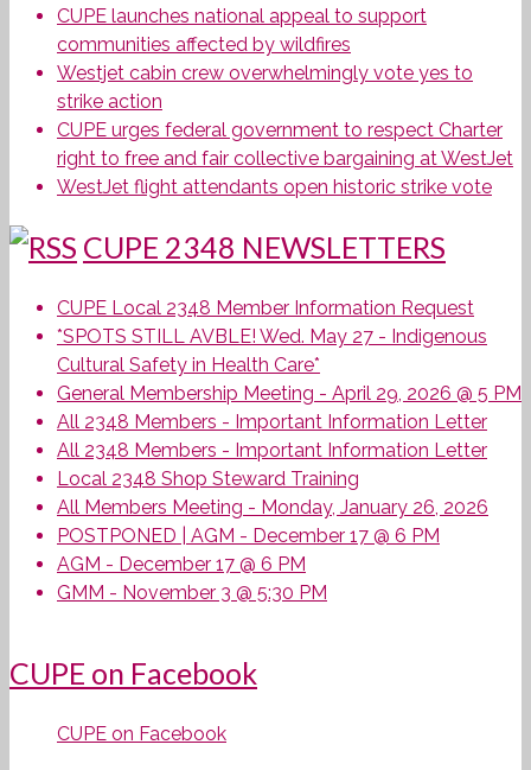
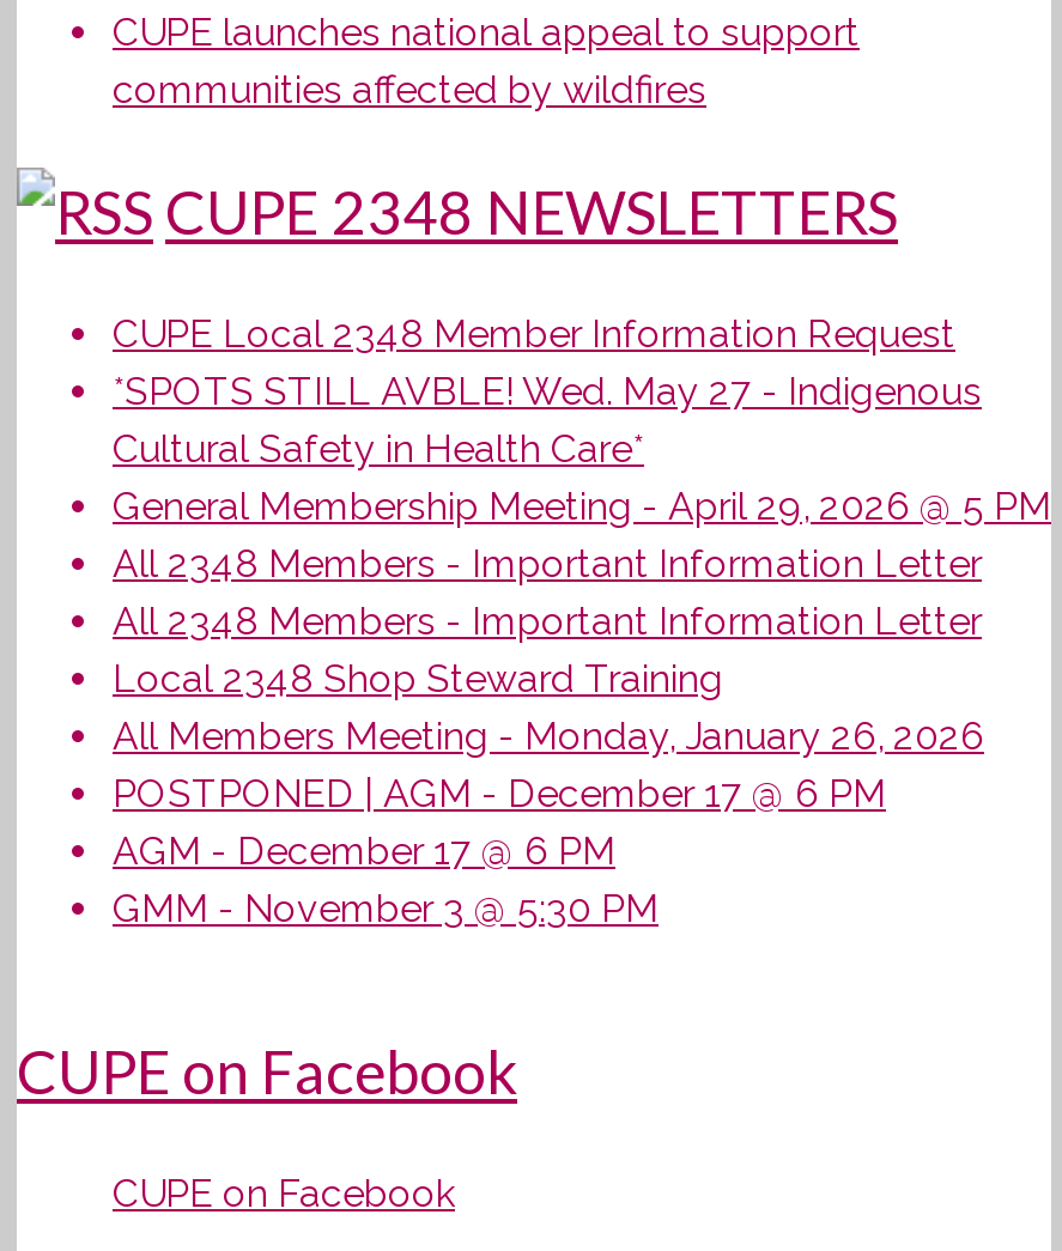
[57,61,513,198] Westjet cabin crew overwhelmingly vote yes to | strike action | CUPE urges federal government to respect Charter | right to free and fair collective bargaining at WestJet | WestJet flight attendants open historic strike vote -> none

